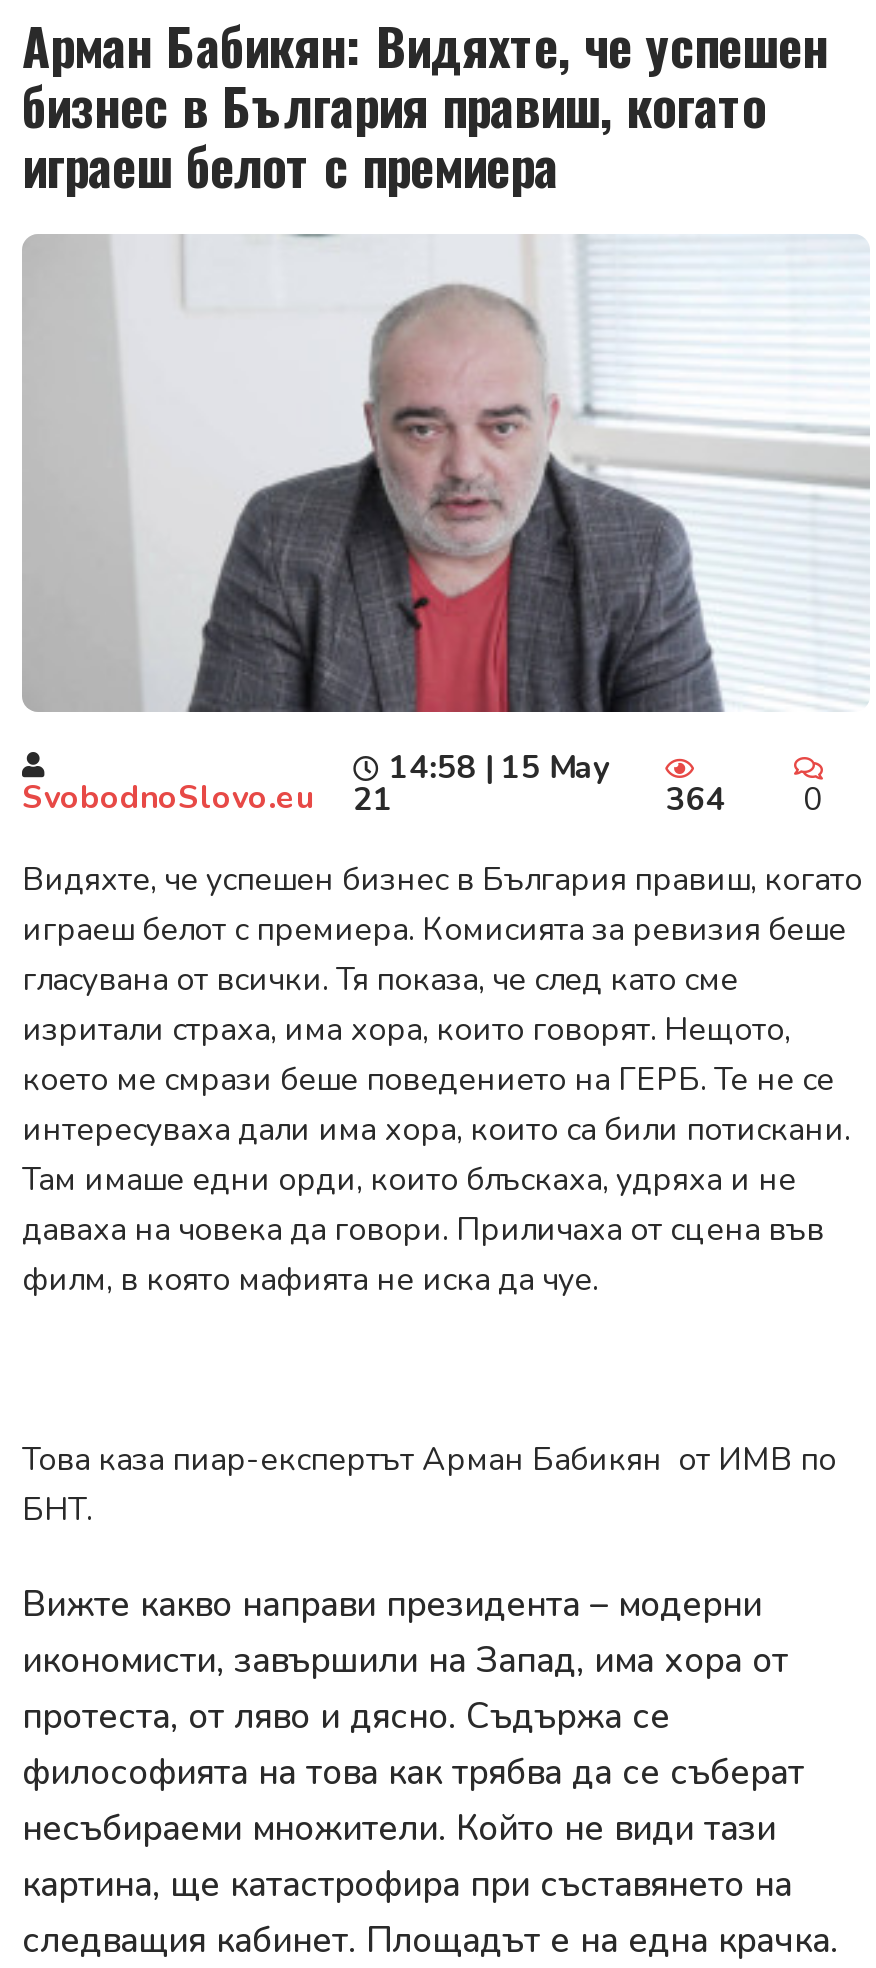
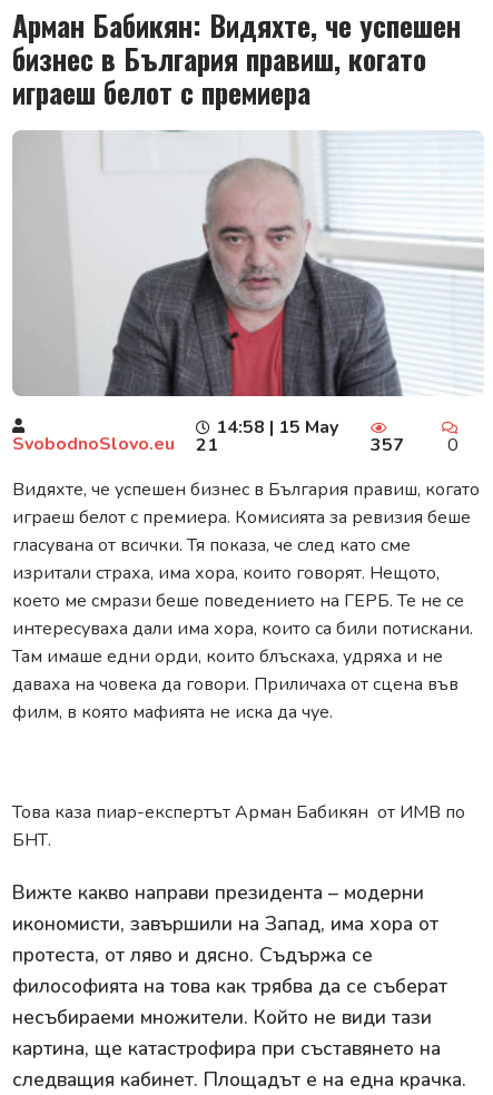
[665,777,823,821] 364 0 -> [370,432,458,457] 357 0

